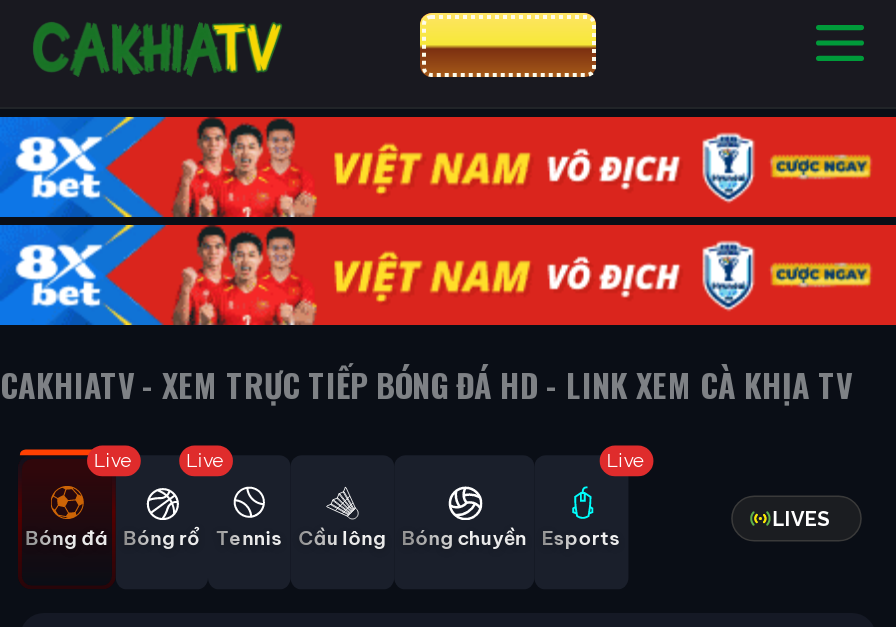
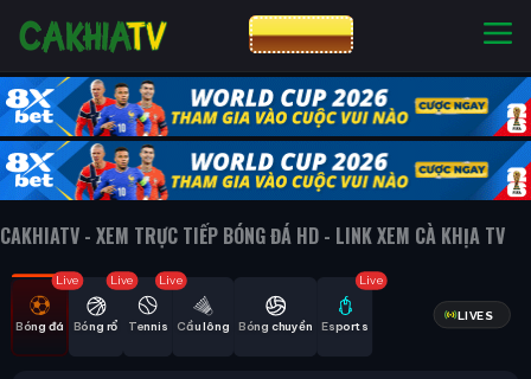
[10,115,890,327] [image] -> [5,76,527,201] [image]
none -> [159,273,183,286] Live

